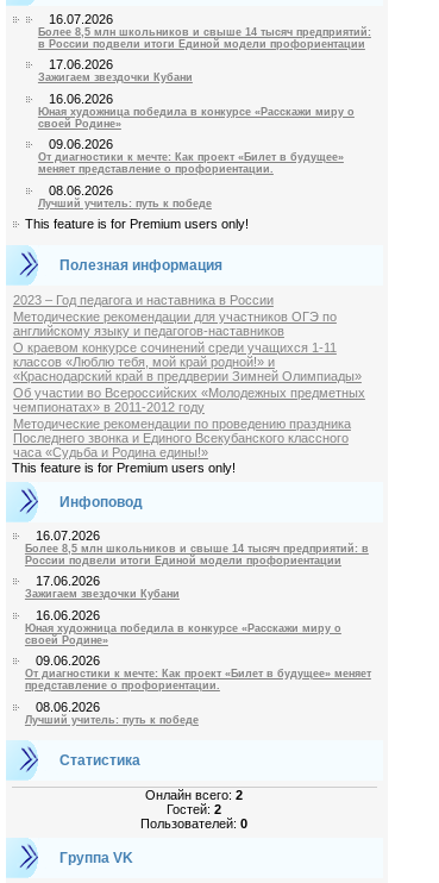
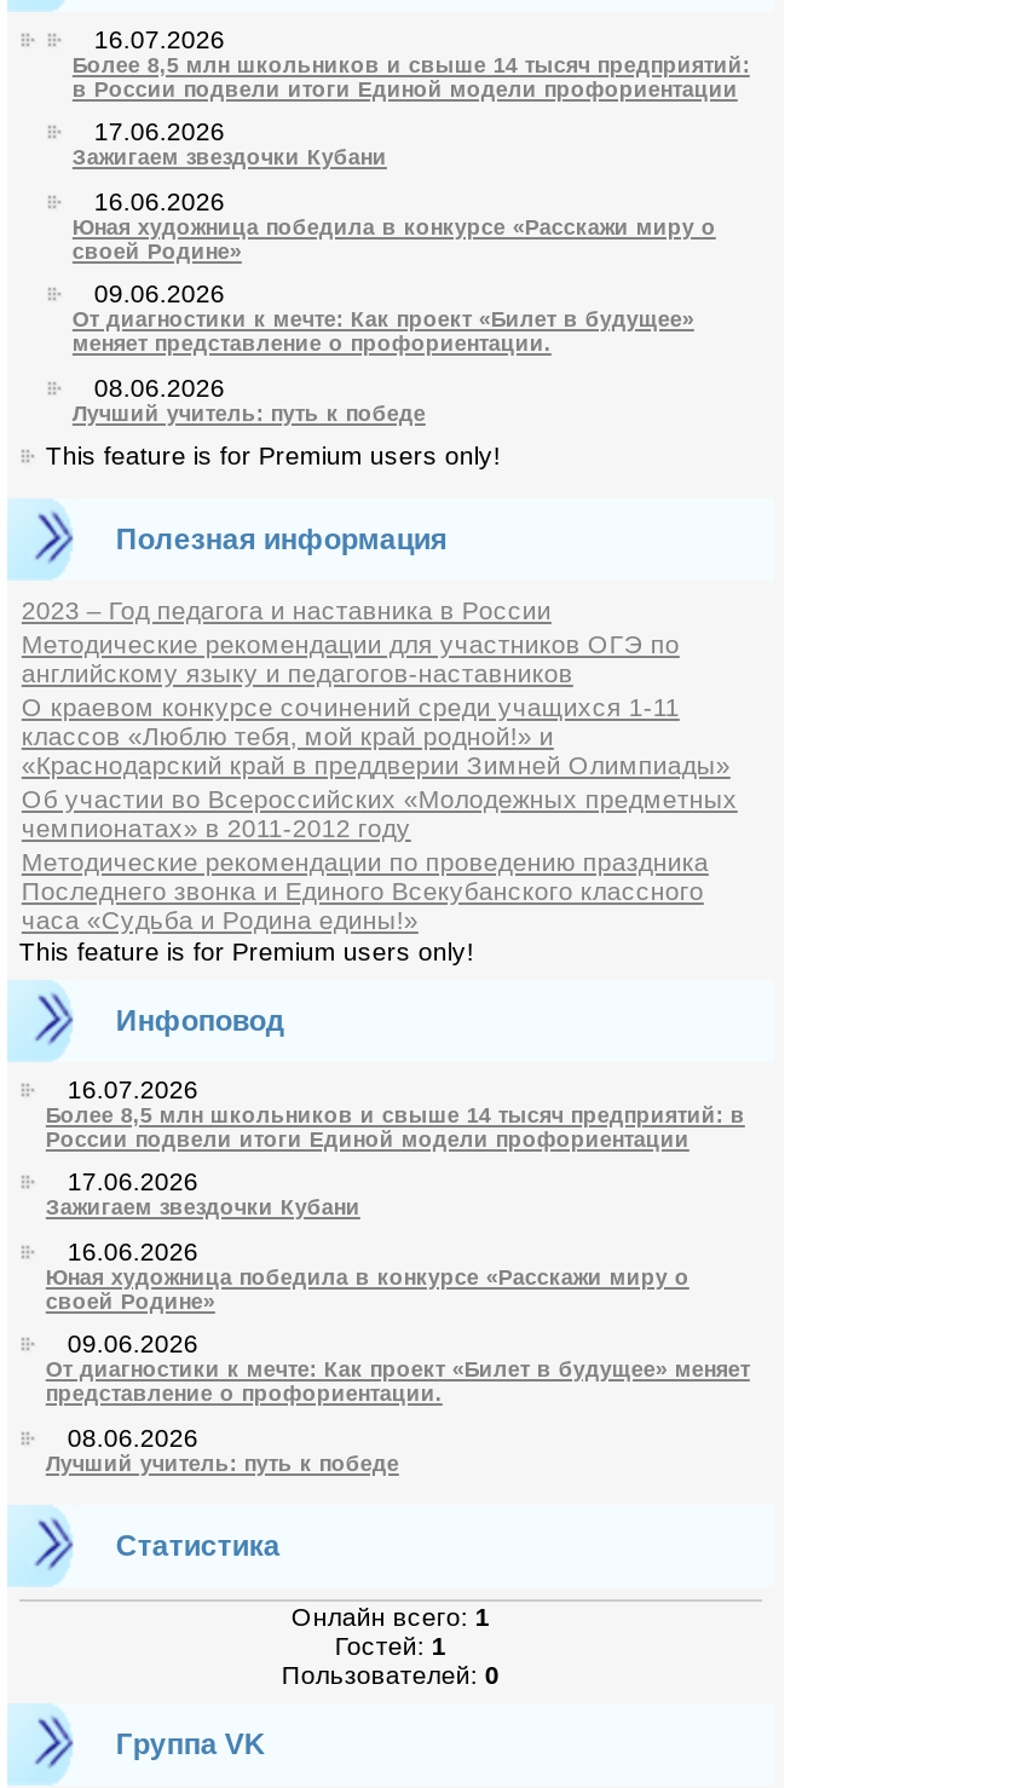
[146,788,243,802] Онлайн всего: 2 -> [291,1602,490,1631] Онлайн всего: 1
[167,802,222,816] Гостей: 2 -> [335,1631,446,1660] Гостей: 1

